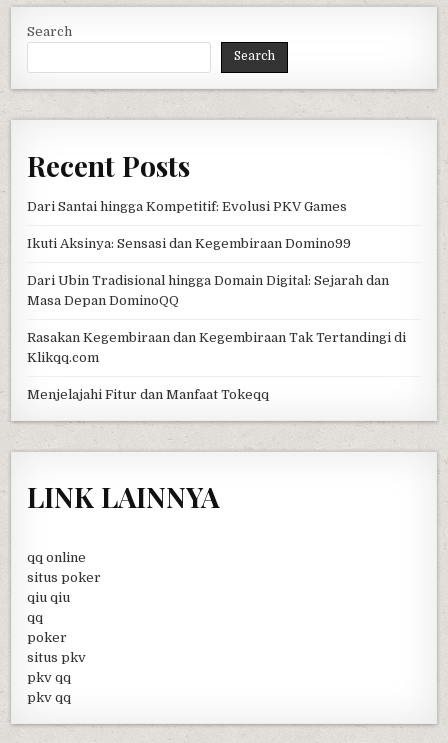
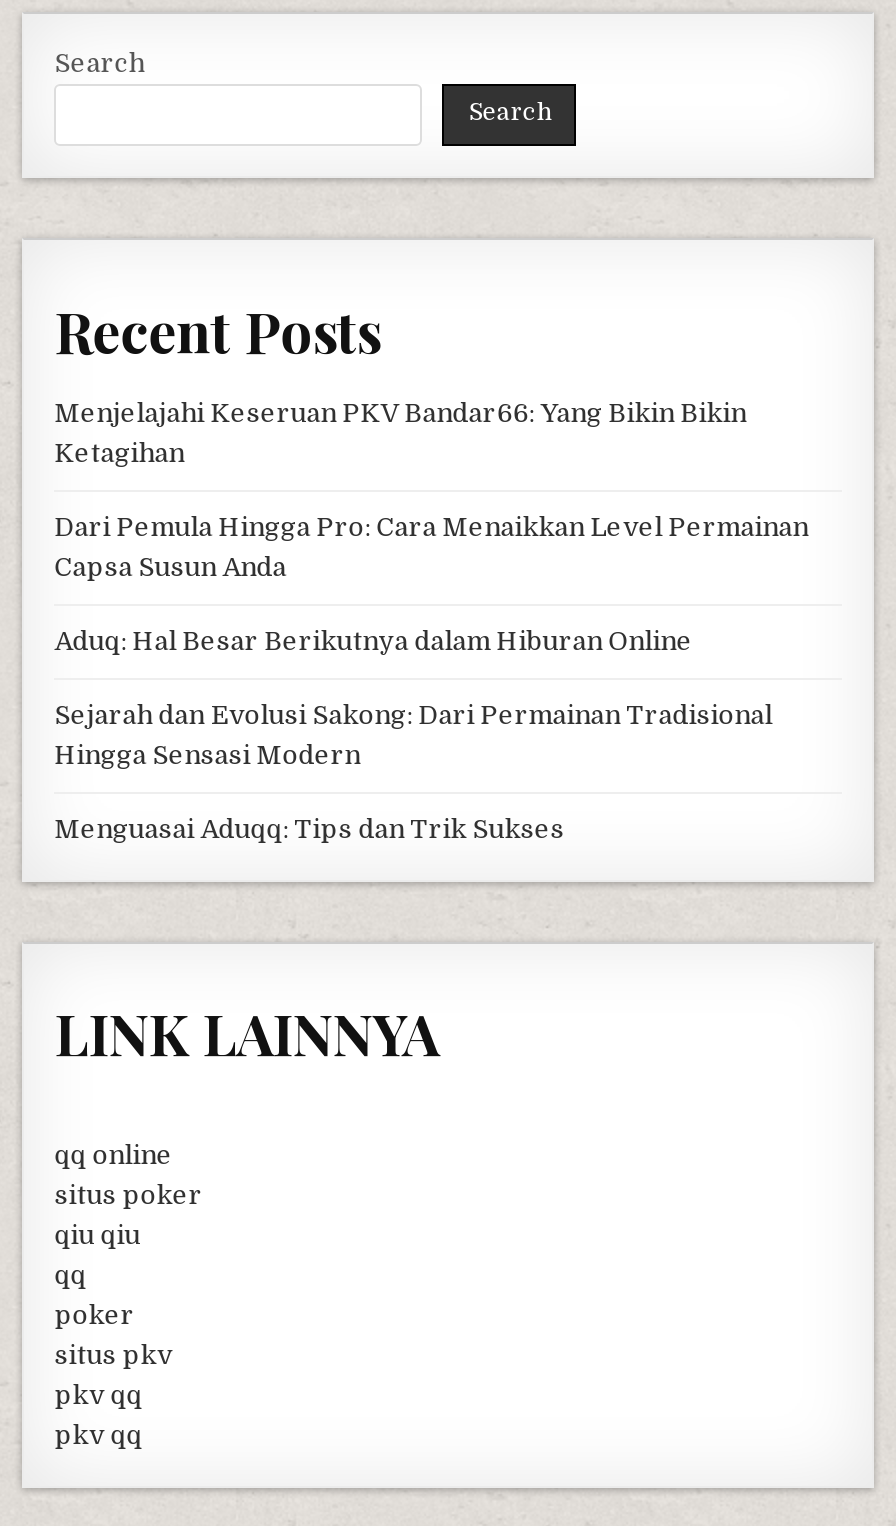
[27,199,347,214] Dari Santai hingga Kompetitif: Evolusi PKV Games -> [54,397,746,467] Menjelajahi Keseruan PKV Bandar66: Yang Bikin Bikin | Ketagihan
[27,236,351,251] Ikuti Aksinya: Sensasi dan Kegembiraan Domino99 -> [54,511,808,581] Dari Pemula Hingga Pro: Cara Menaikkan Level Permainan | Capsa Susun Anda
[27,273,389,308] Dari Ubin Tradisional hingga Domain Digital: Sejarah dan | Masa Depan DominoQQ -> [54,625,692,655] Aduq: Hal Besar Berikutnya dalam Hiburan Online
[27,330,406,365] Rasakan Kegembiraan dan Kegembiraan Tak Tertandingi di | Klikqq.com -> [54,699,772,769] Sejarah dan Evolusi Sakong: Dari Permainan Tradisional | Hingga Sensasi Modern
[27,387,269,402] Menjelajahi Fitur dan Manfaat Tokeqq -> [54,813,564,843] Menguasai Aduqq: Tips dan Trik Sukses

